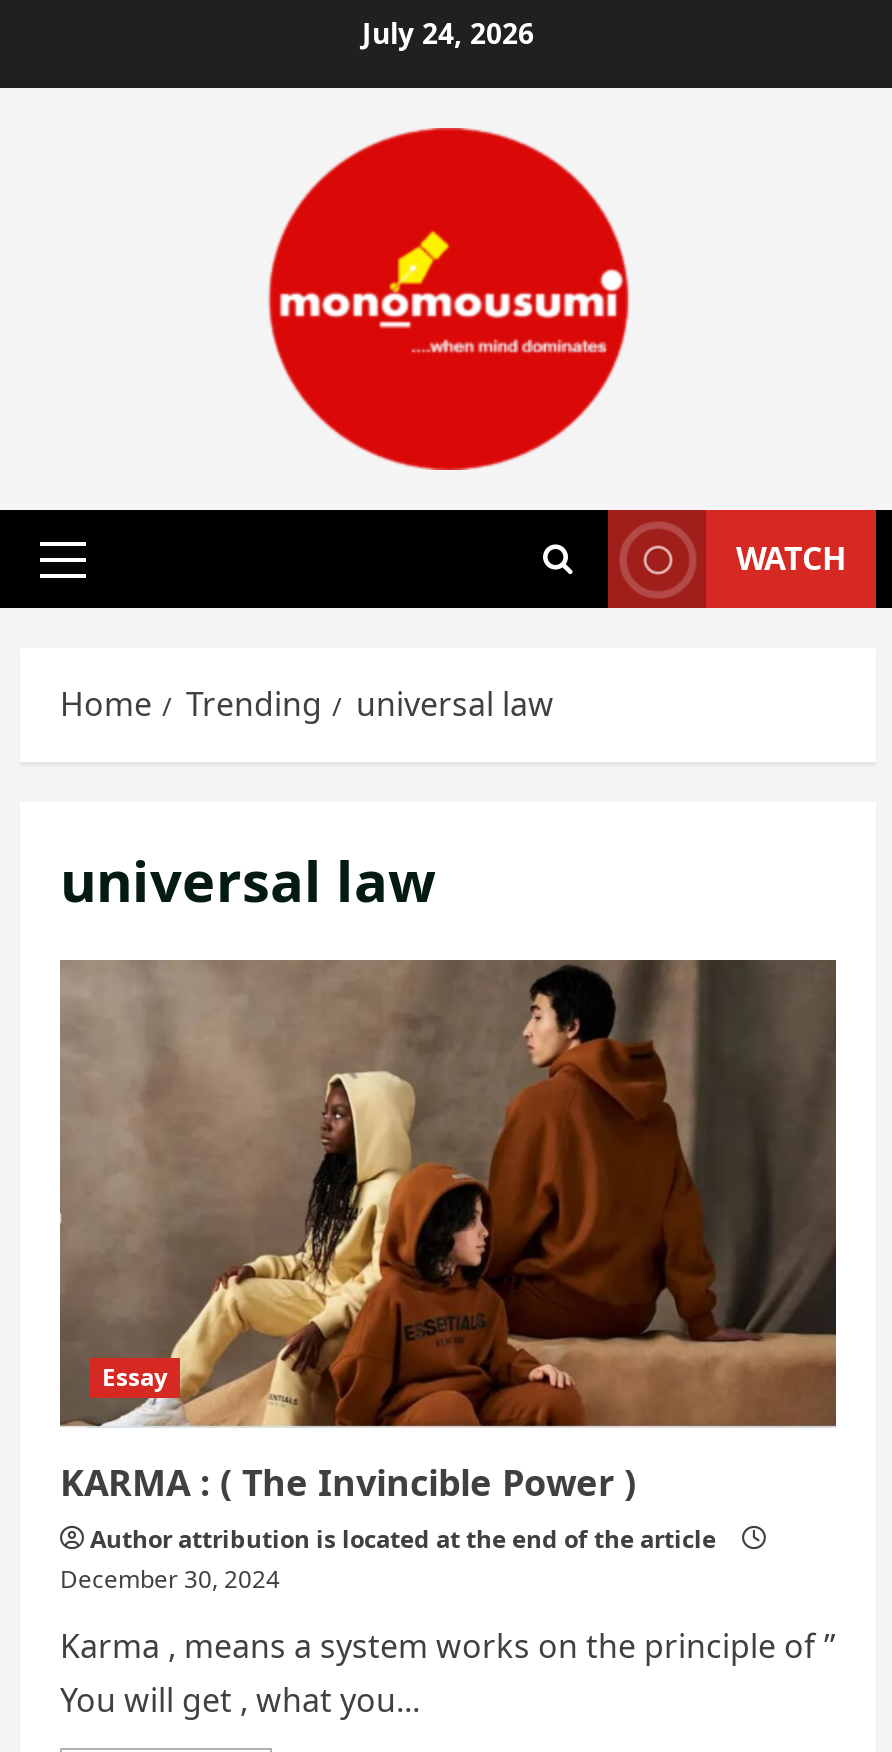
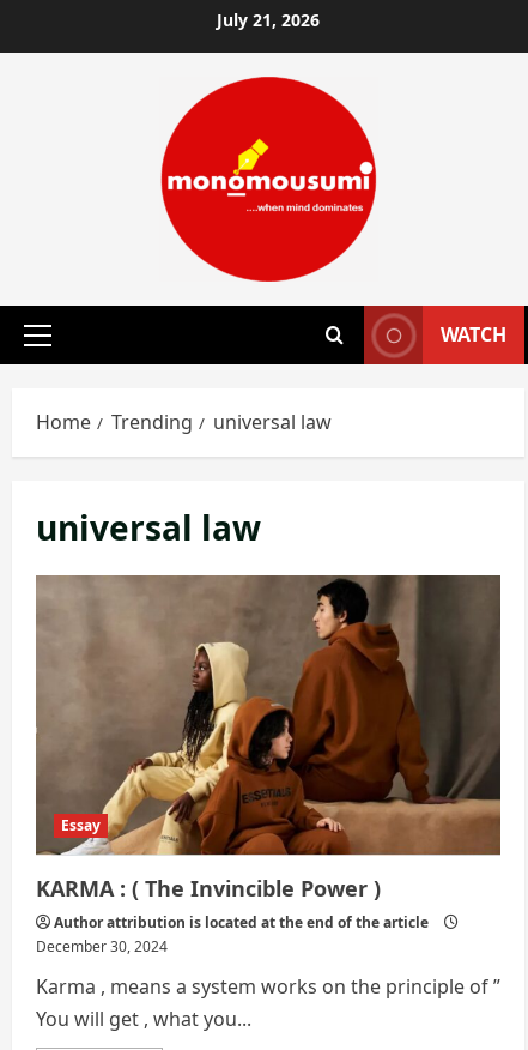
[362,14,534,52] July 24, 2026 -> [217,8,320,31] July 21, 2026

